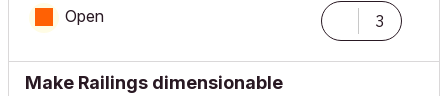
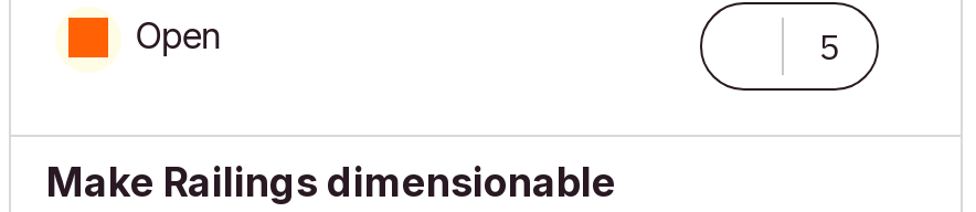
[375,11,385,31] 3 -> [819,24,841,68] 5

